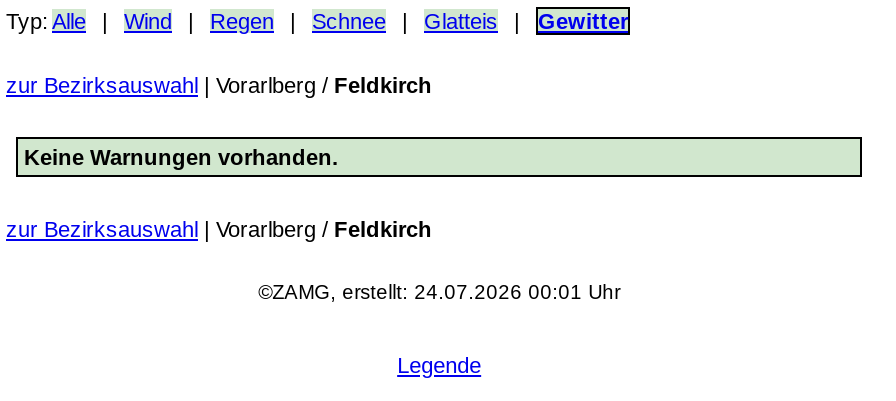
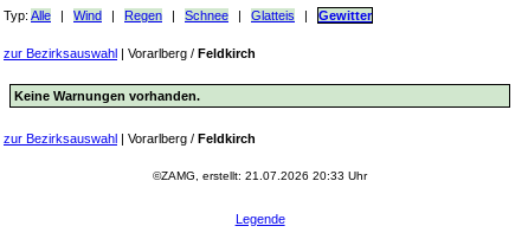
[258,281,620,303] ©ZAMG, erstellt: 24.07.2026 00:01 Uhr -> [153,169,367,182] ©ZAMG, erstellt: 21.07.2026 20:33 Uhr

